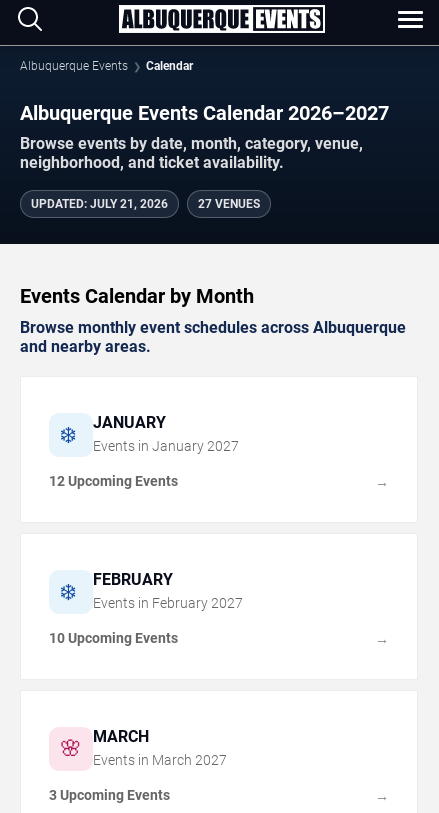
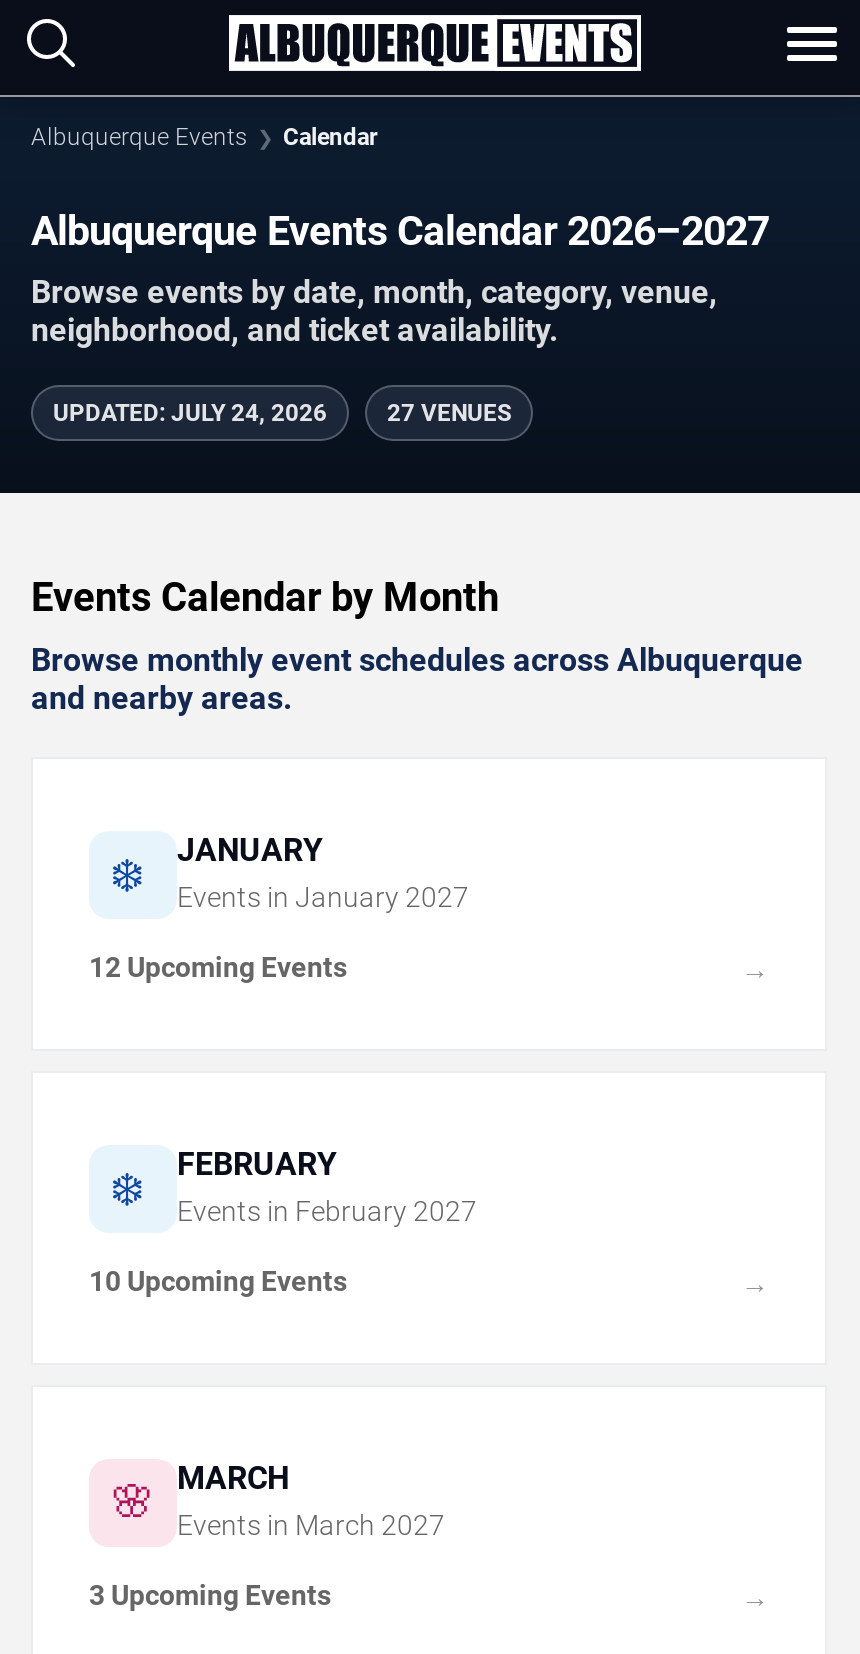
[31,197,168,211] UPDATED: JULY 21, 2026 -> [53,400,327,428] UPDATED: JULY 24, 2026

